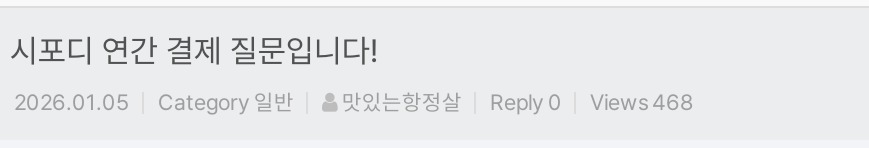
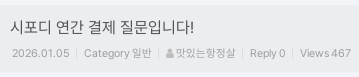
[14,90,694,116] 2026.01.05 Category 일반 맛있는항정살 Reply 0 Views 468 -> [12,47,351,60] 2026.01.05 Category 일반 맛있는항정살 Reply 0 Views 467

